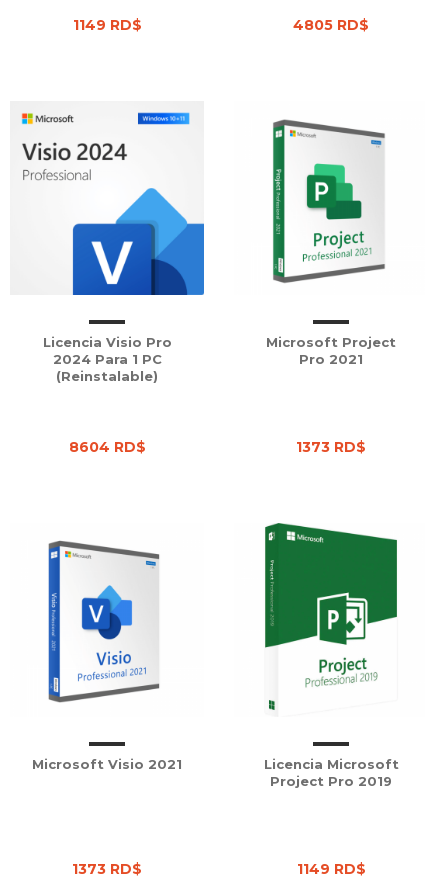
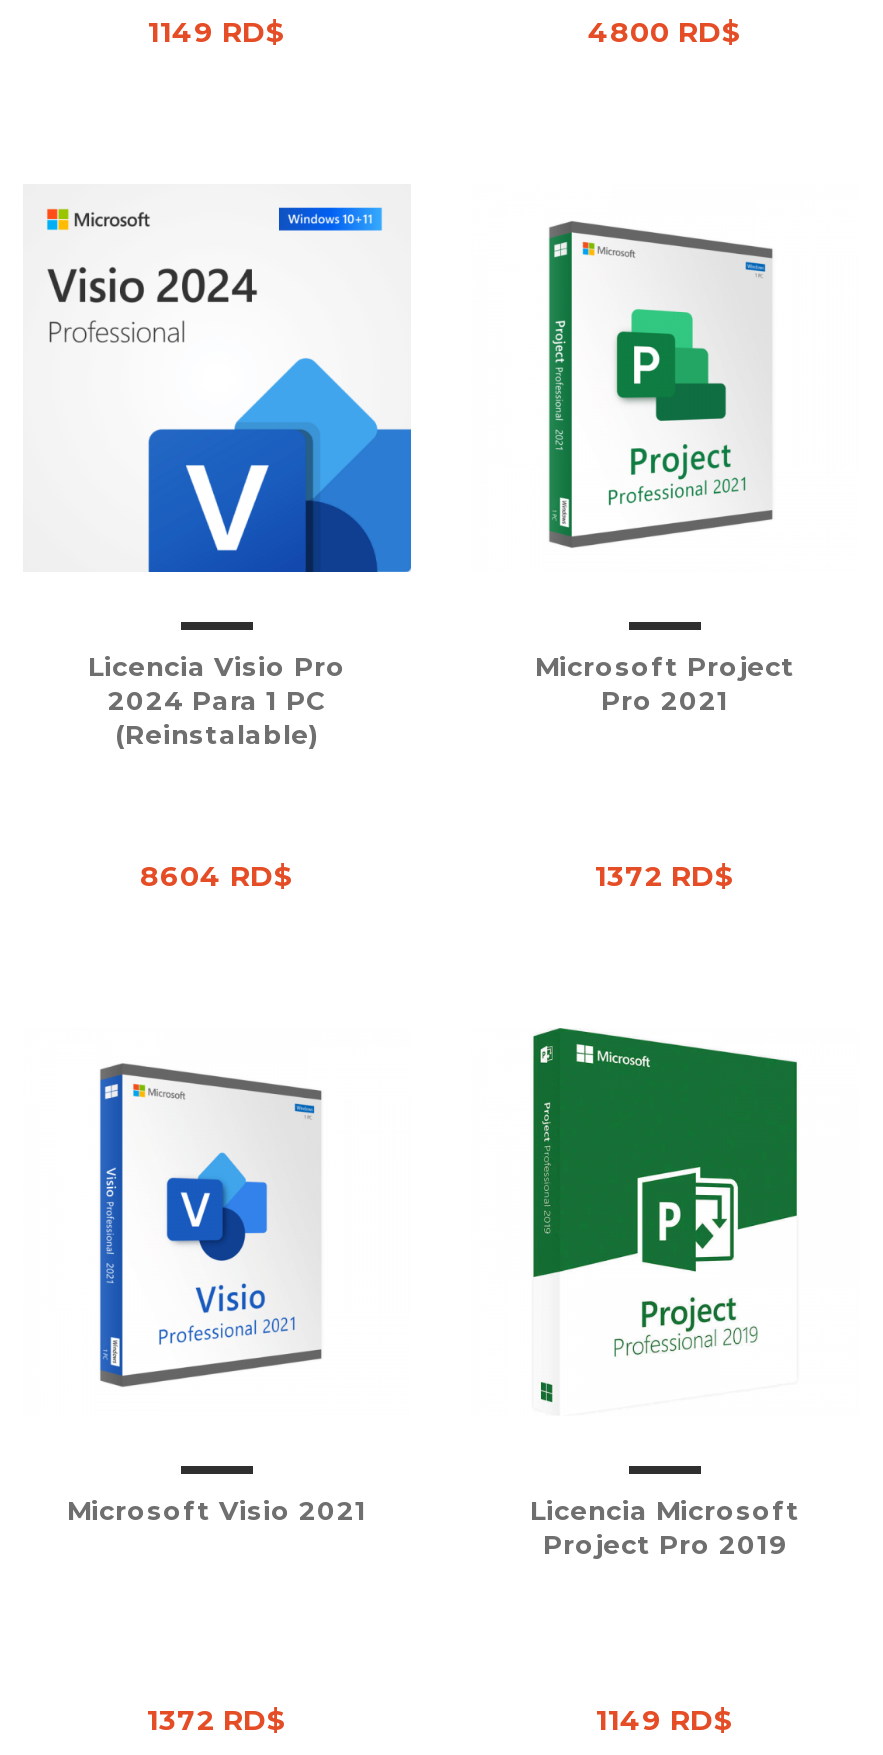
[293,16,369,34] 4805 RD$ -> [588,14,742,50] 4800 RD$
[296,438,366,456] 1373 RD$ -> [595,858,735,894] 1372 RD$
[72,860,142,878] 1373 RD$ -> [147,1702,287,1738] 1372 RD$

